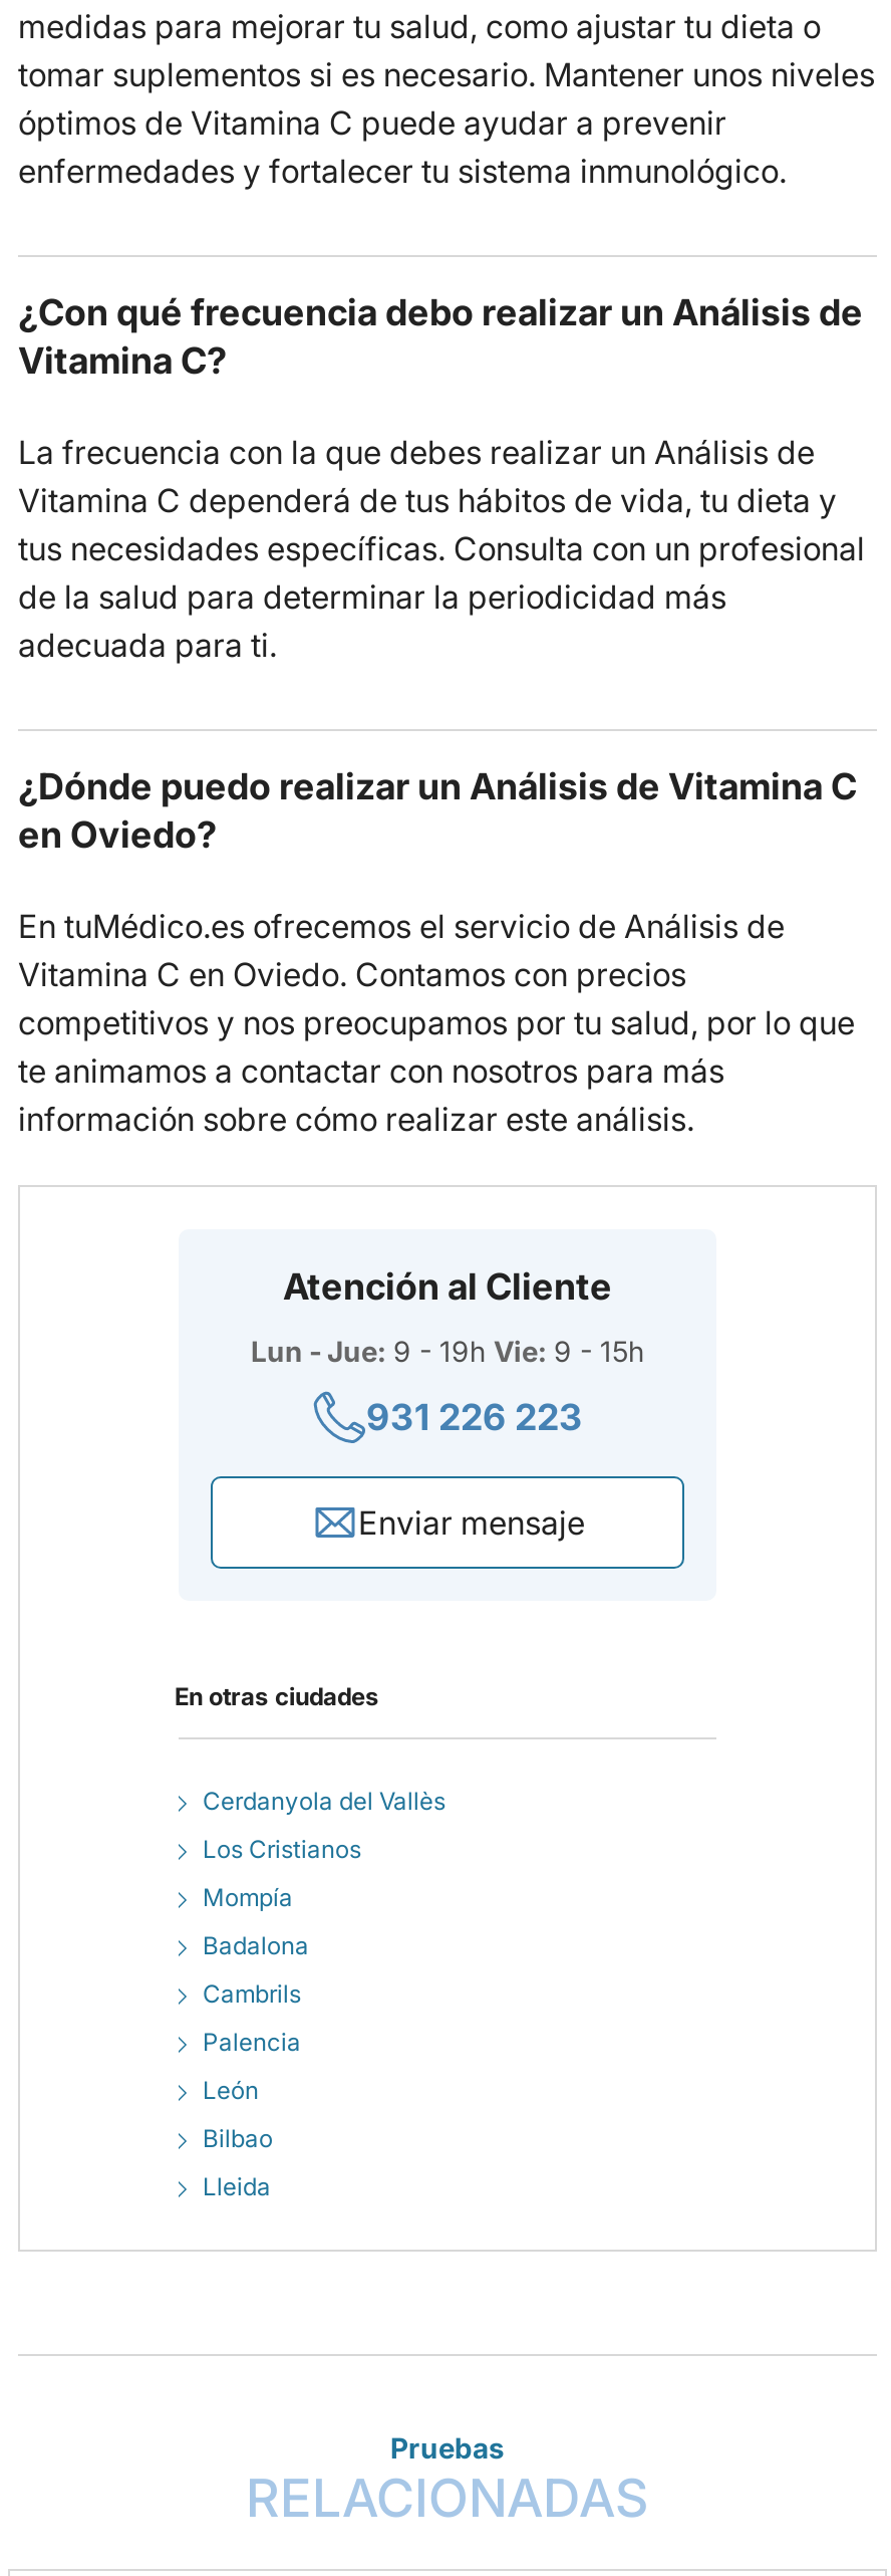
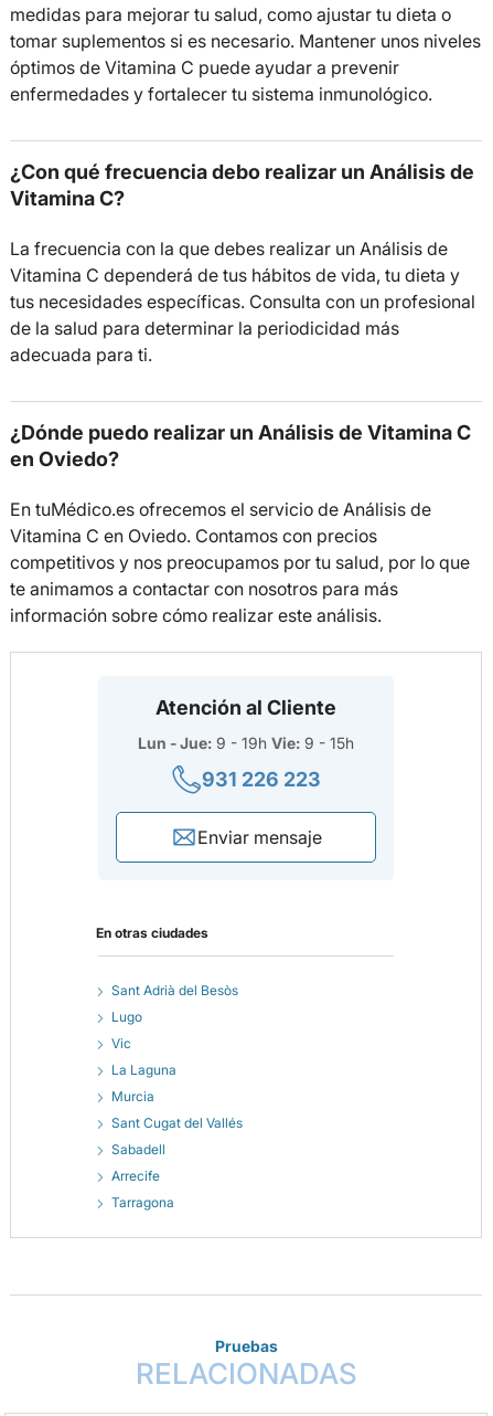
[203,1786,445,1816] Cerdanyola del Vallès -> [111,982,238,998] Sant Adrià del Besòs
[203,1834,361,1864] Los Cristianos -> [111,1008,142,1025] Lugo
[203,1882,293,1912] Mompía -> [111,1035,131,1052] Vic
[203,1930,309,1960] Badalona -> [111,1061,176,1078] La Laguna
[203,1978,301,2009] Cambrils -> [111,1088,154,1105] Murcia
[203,2027,301,2057] Palencia -> [111,1114,243,1131] Sant Cugat del Vallés
[203,2075,259,2105] León -> [111,1141,165,1158] Sabadell
[203,2123,273,2153] Bilbao -> [111,1167,160,1184] Arrecife
[203,2171,271,2201] Lleida -> [111,1194,174,1211] Tarragona

